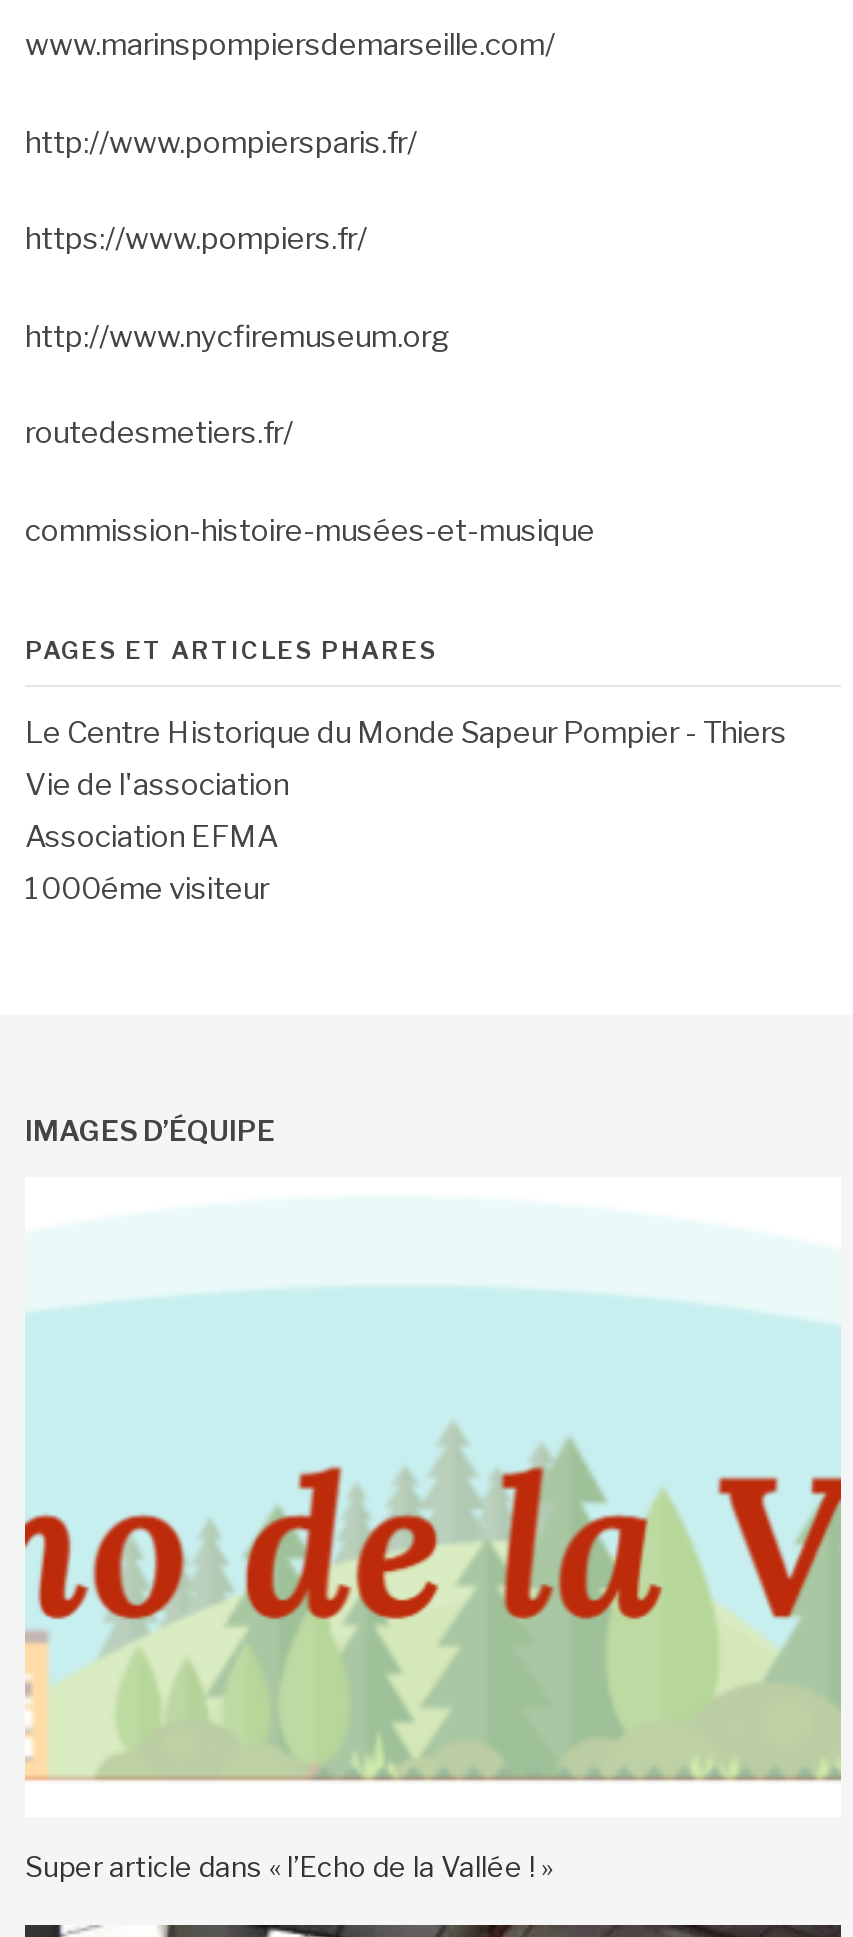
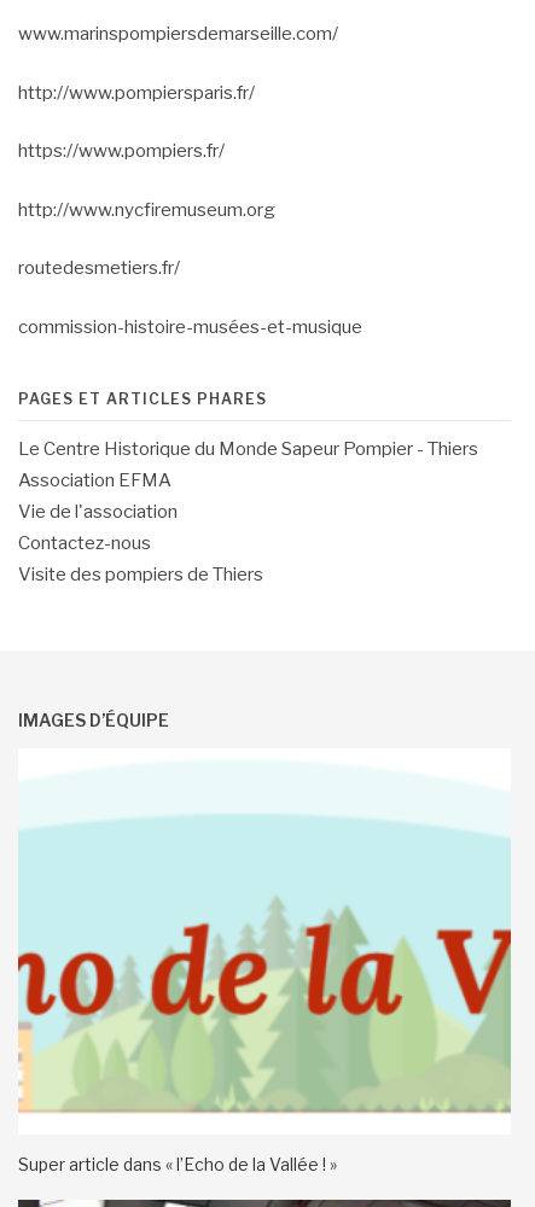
moved [25,767,289,803] -> [18,501,178,522]: Vie de l'association
moved [25,819,279,855] -> [18,469,171,491]: Association EFMA
[25,871,269,907] 1000éme visiteur -> [18,532,263,585] Contactez-nous | Visite des pompiers de Thiers

